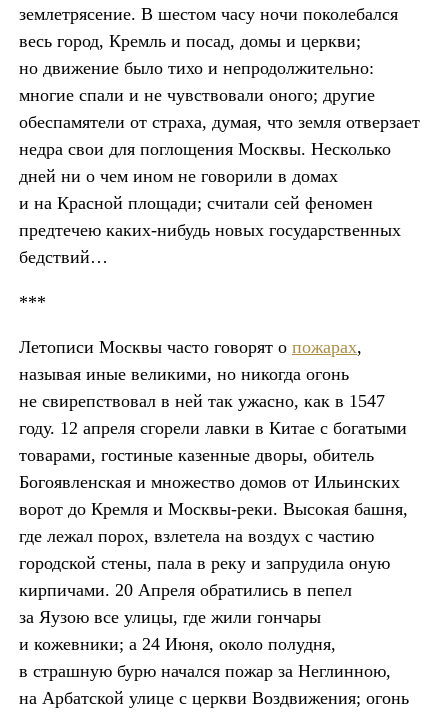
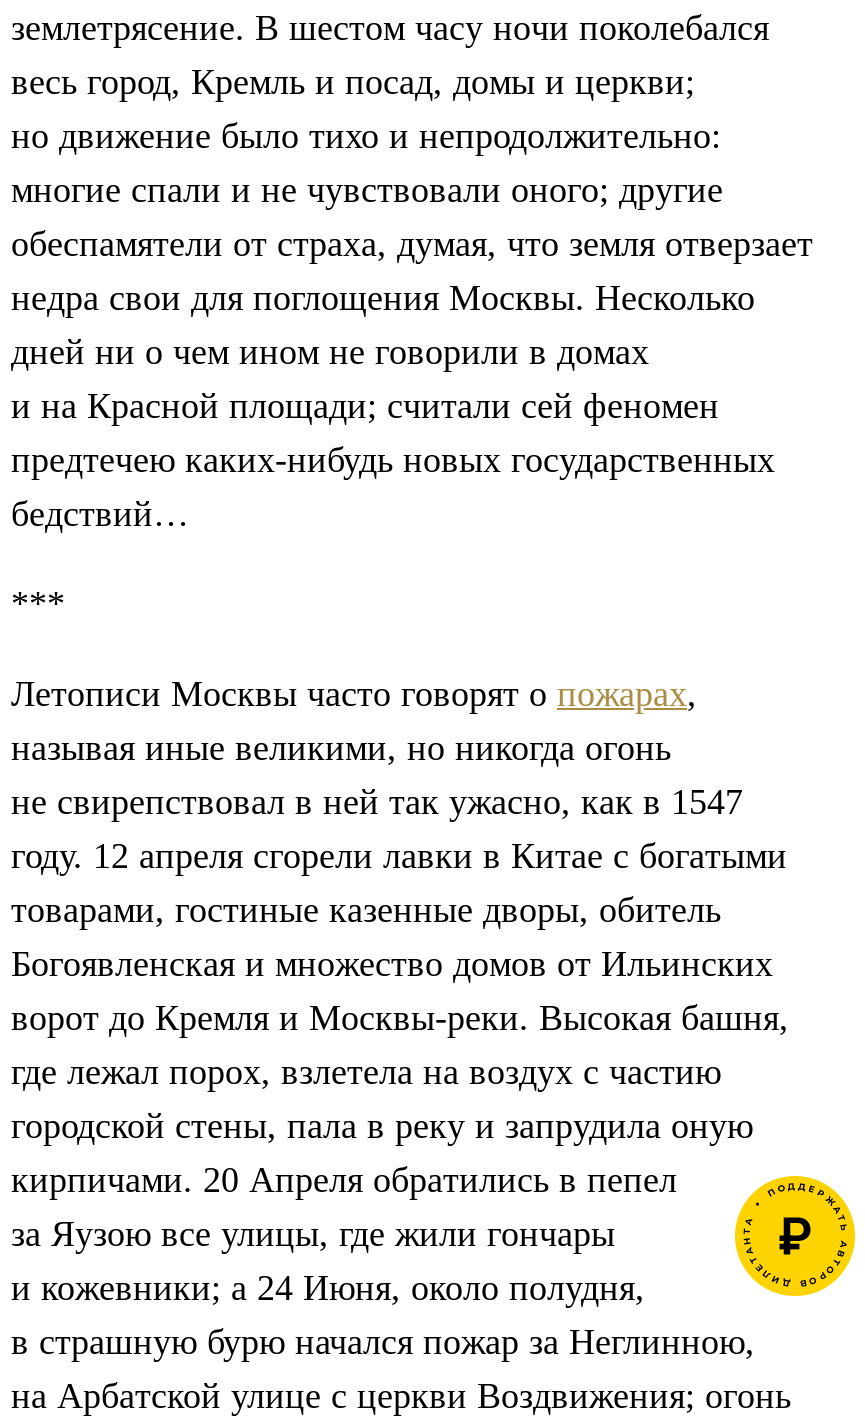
none -> [733,1174,857,1298] [image]

